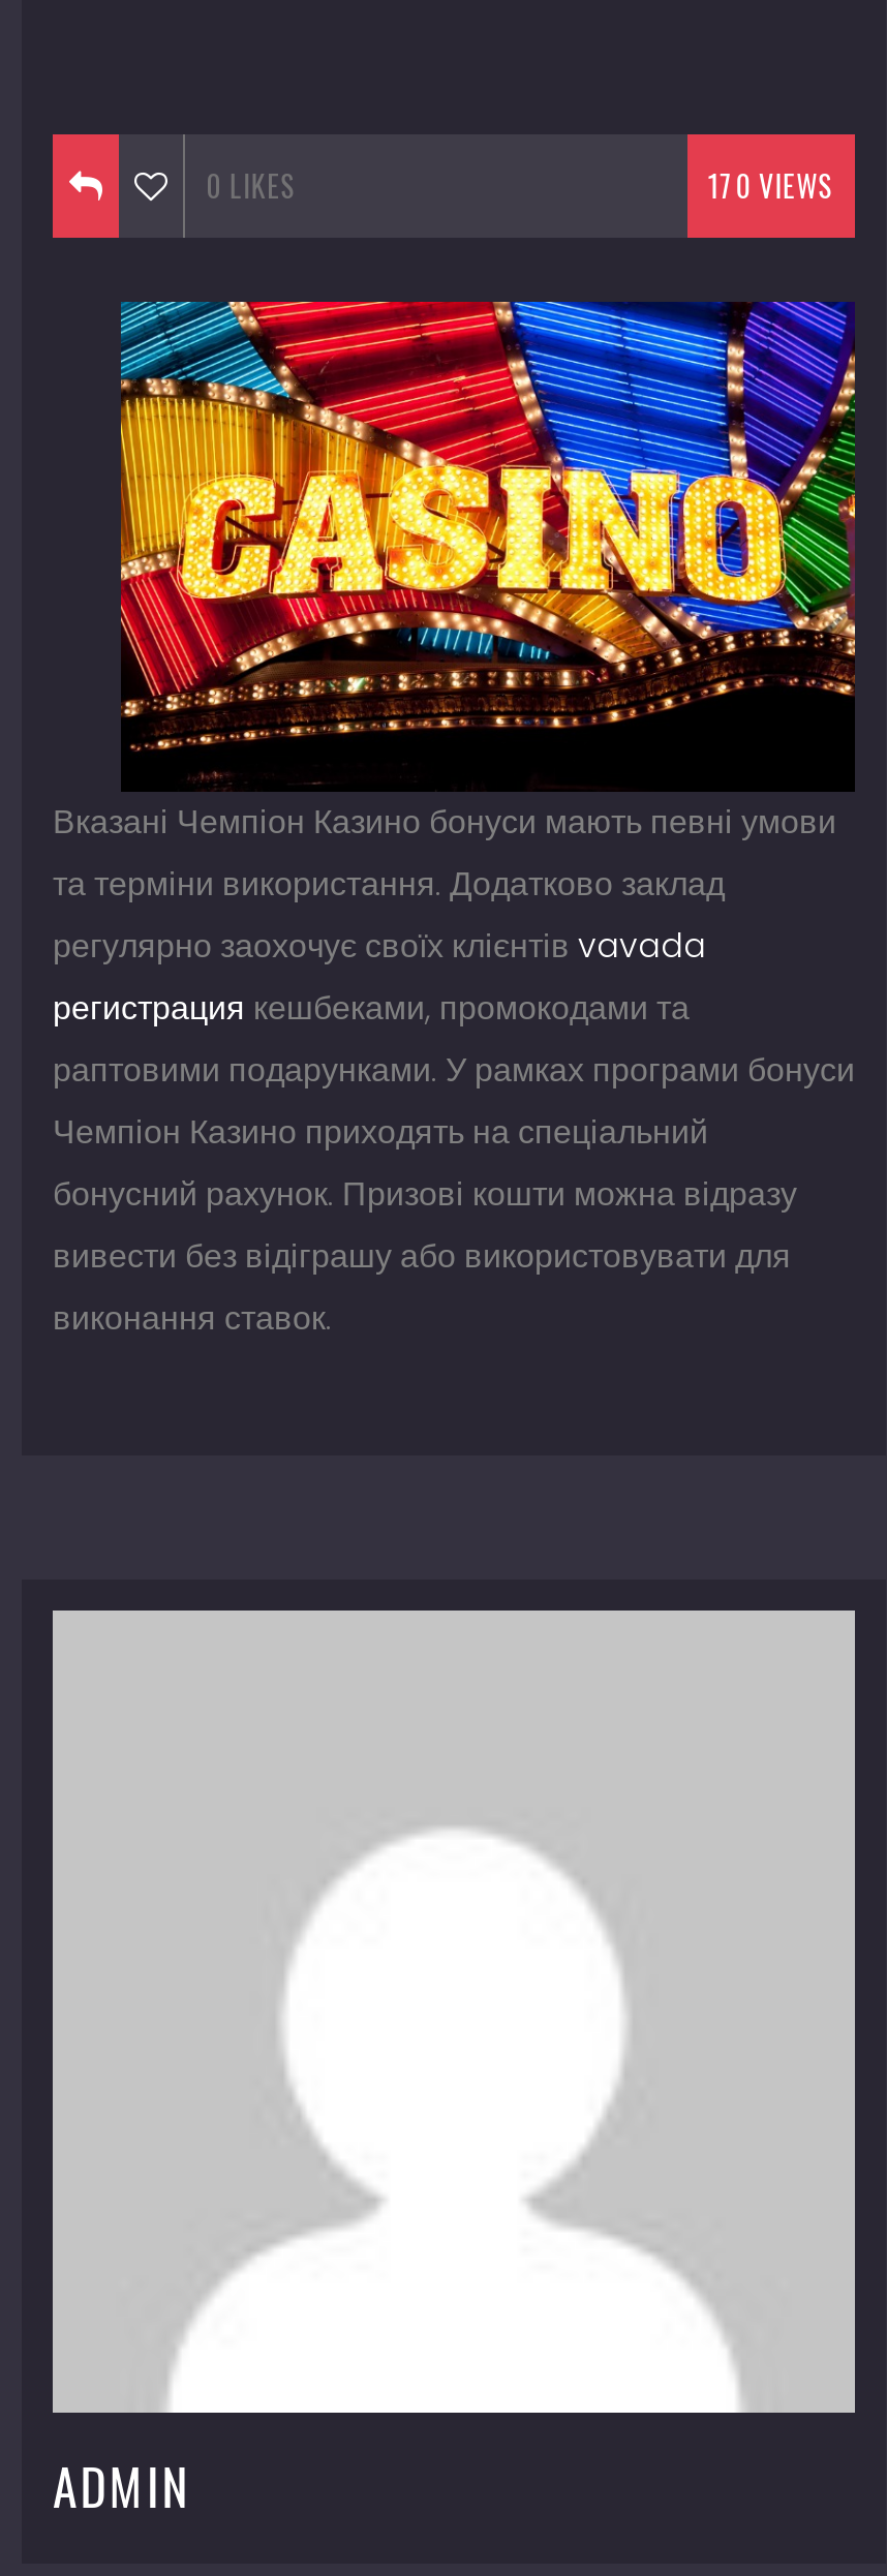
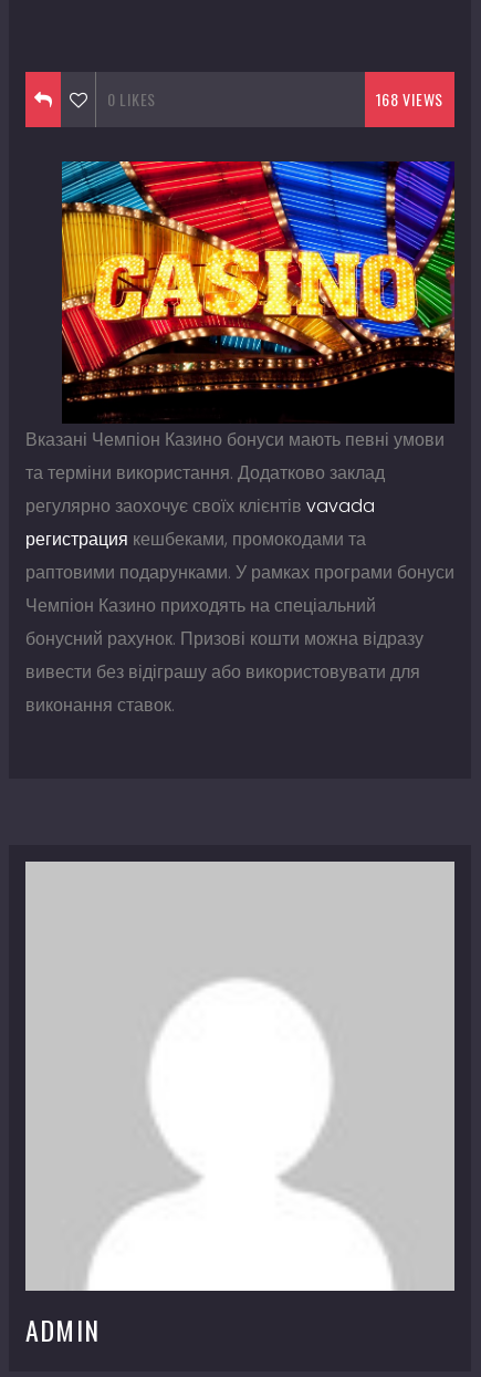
[708,163,834,207] 170 VIEWS -> [376,87,443,111] 168 VIEWS

